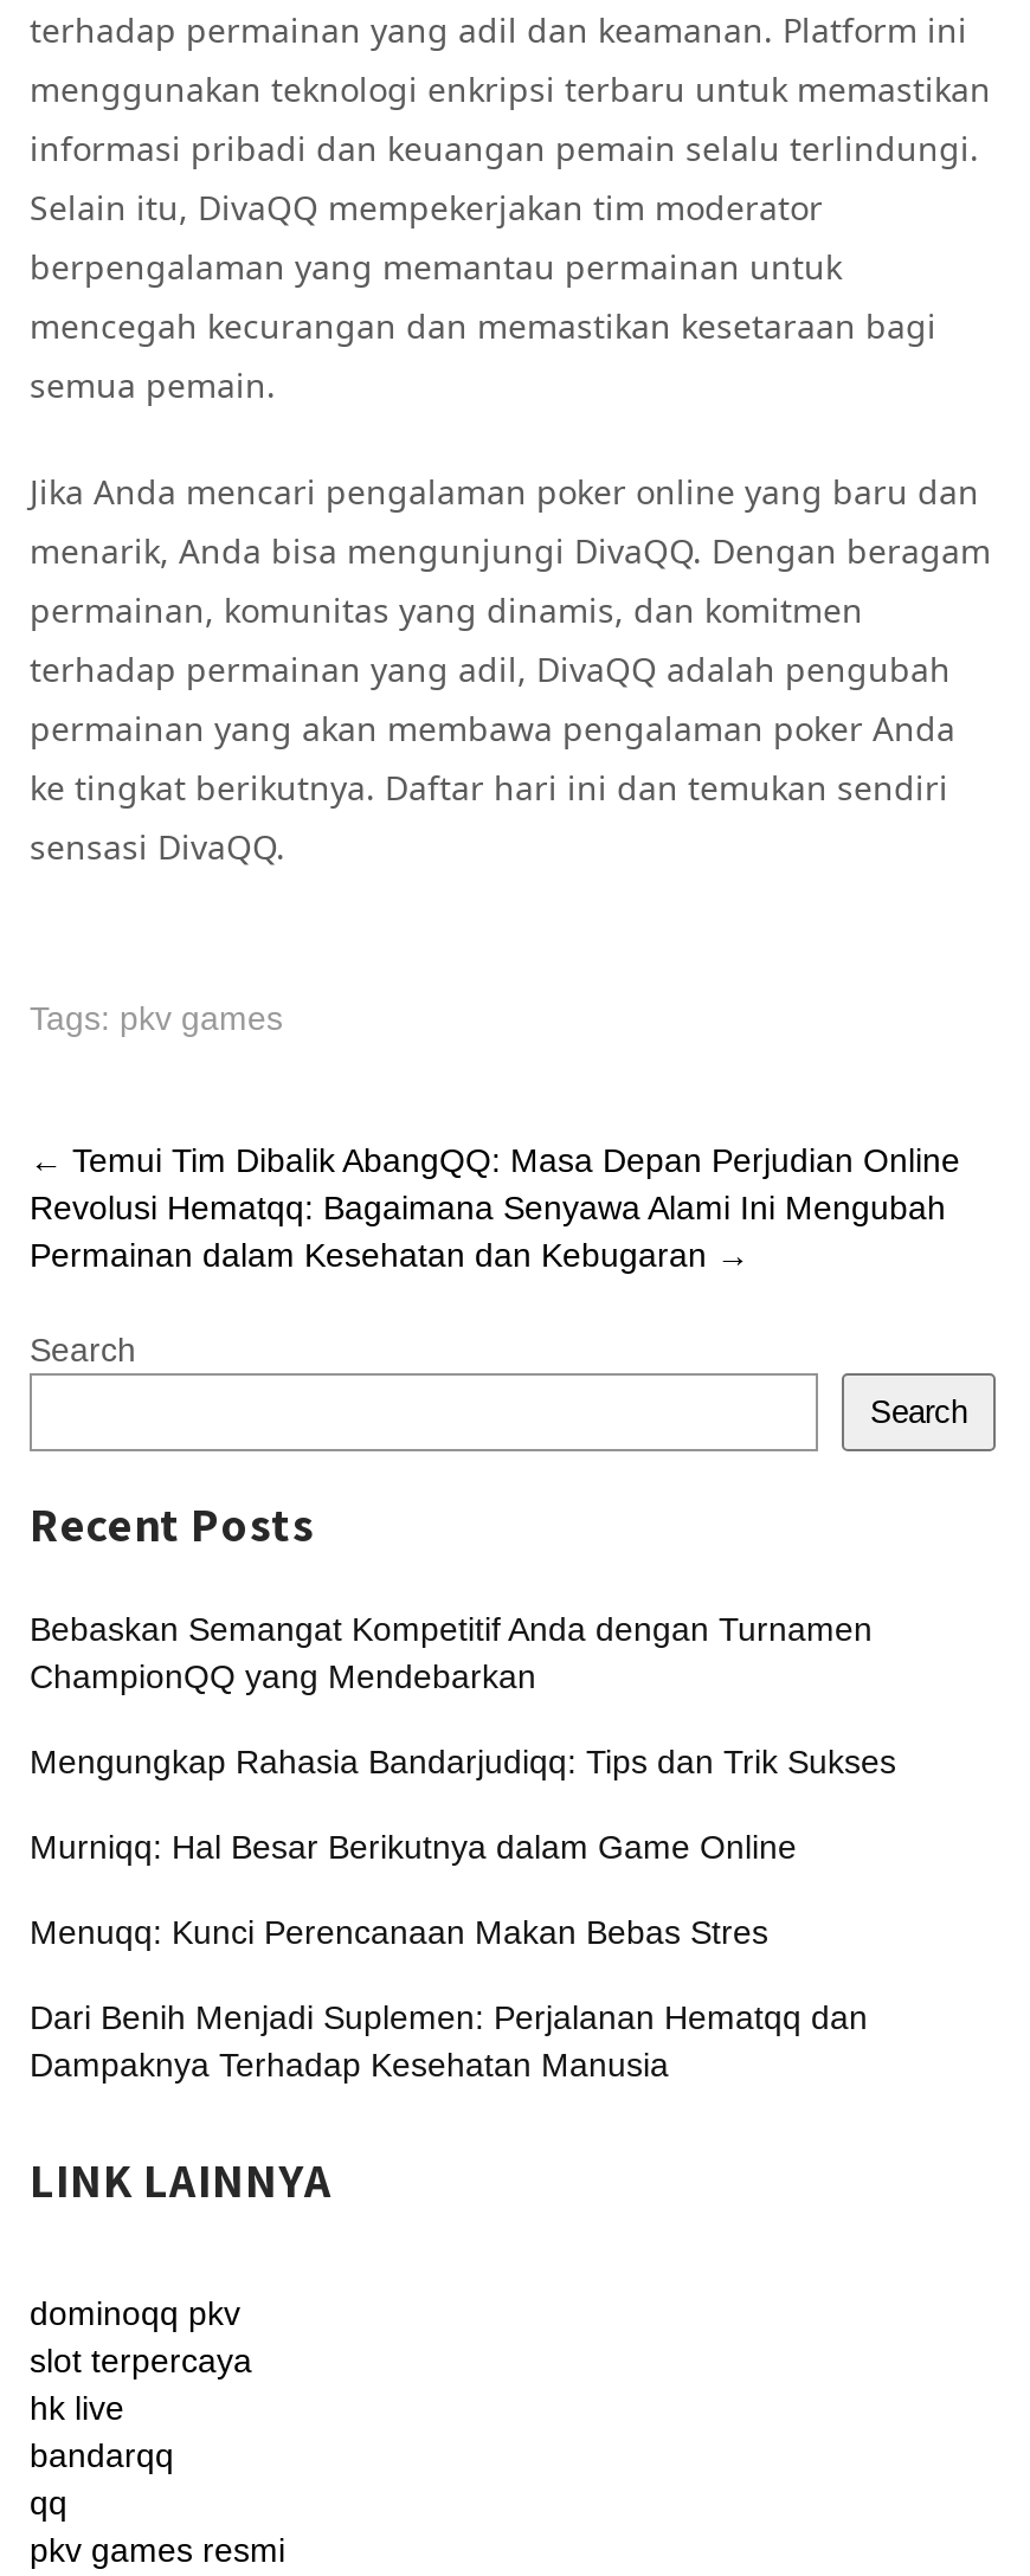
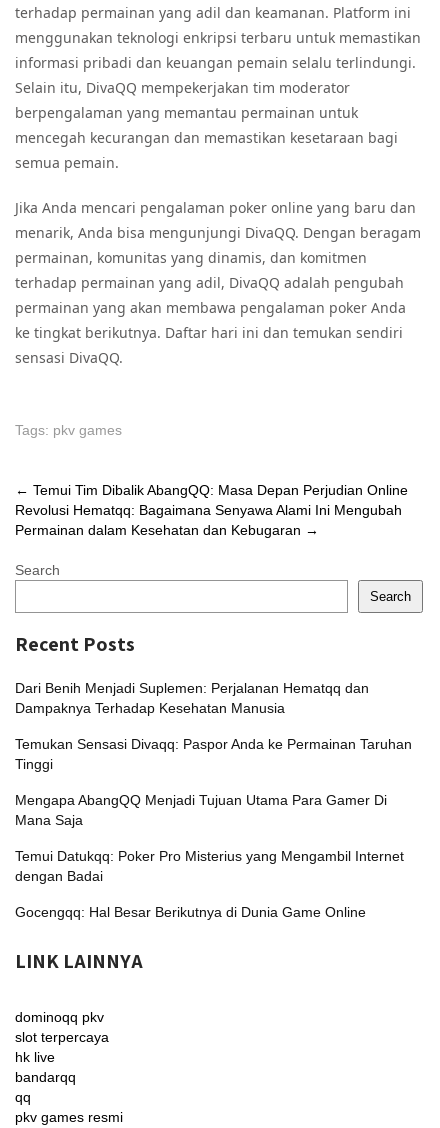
[30,1610,896,1951] Bebaskan Semangat Kompetitif Anda dengan Turnamen | ChampionQQ yang Mendebarkan | Mengungkap Rahasia Bandarjudiqq: Tips dan Trik Sukses | Murniqq: Hal Besar Berikutnya dalam Game Online | Menuqq: Kunci Perencanaan Makan Bebas Stres -> none
moved [30,1998,868,2084] -> [15,680,369,716]: Dari Benih Menjadi Suplemen: Perjalanan Hematqq dan | Dampaknya Terhadap Kesehatan Manusia
none -> [15,736,412,920] Temukan Sensasi Divaqq: Paspor Anda ke Permainan Taruhan | Tinggi | Mengapa AbangQQ Menjadi Tujuan Utama Para Gamer Di | Mana Saja | Temui Datukqq: Poker Pro Misterius yang Mengambil Internet | dengan Badai | Gocengqq: Hal Besar Berikutnya di Dunia Game Online

